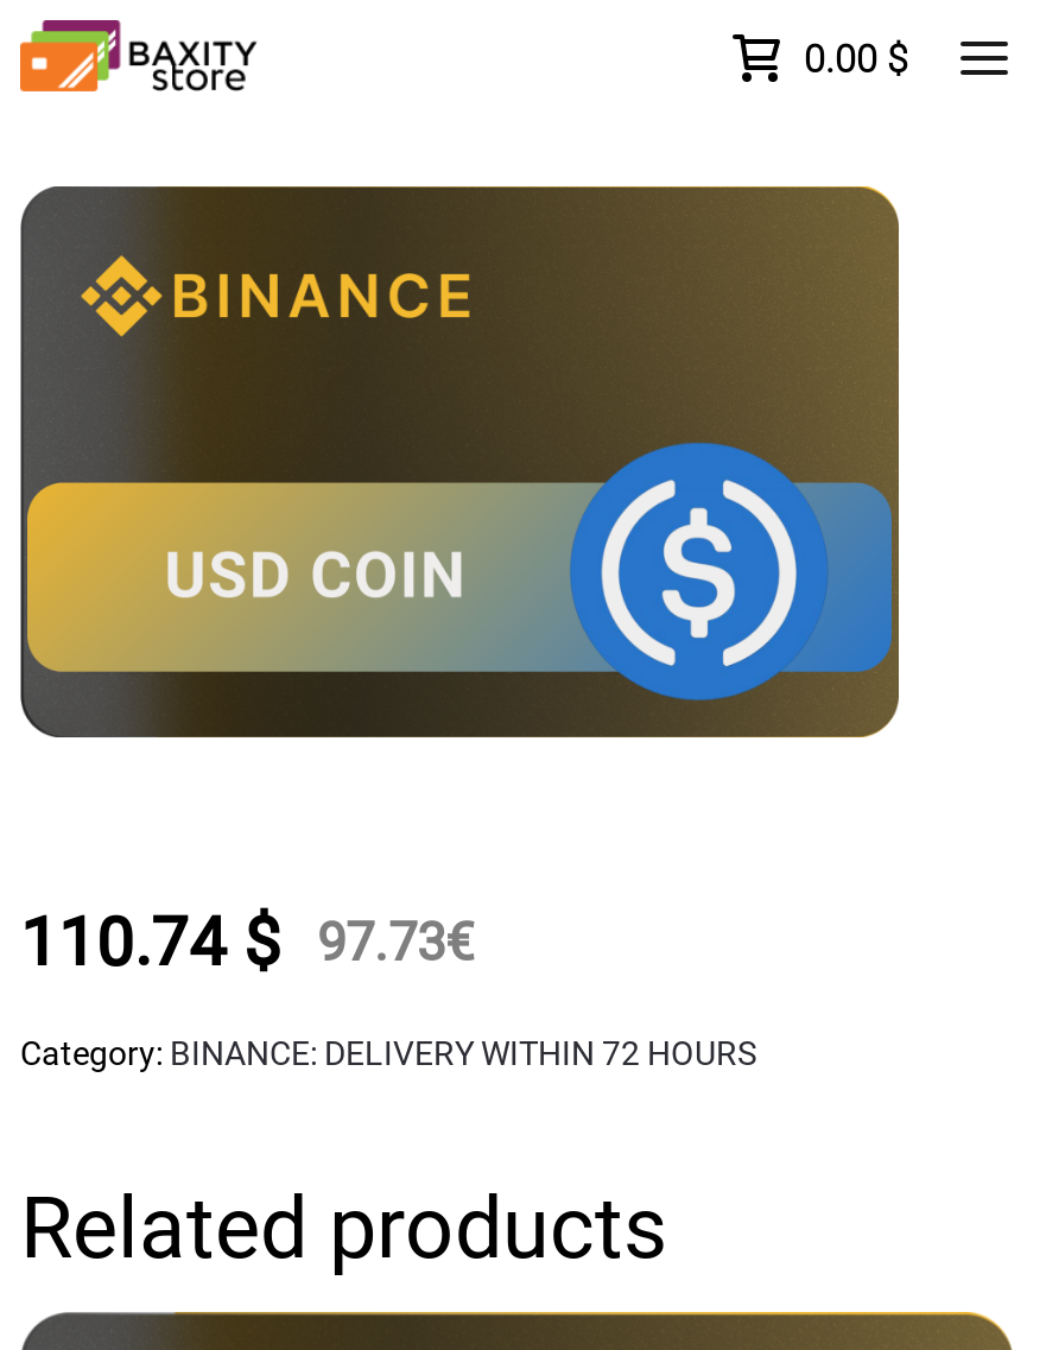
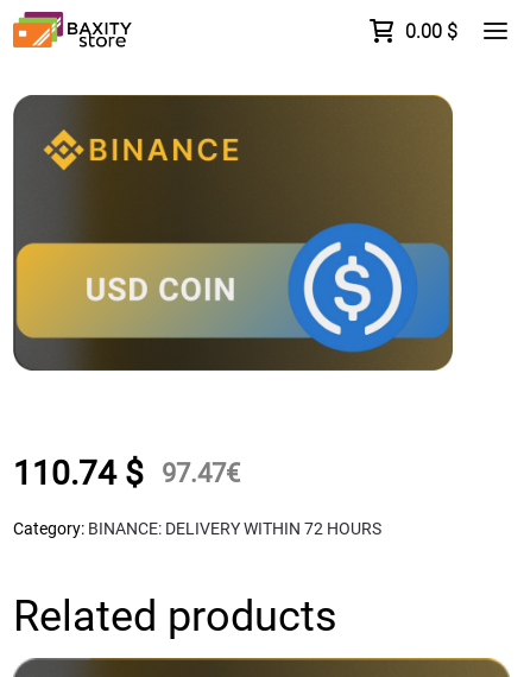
[20,903,474,981] 110.74 $ 97.73€ -> [13,453,240,493] 110.74 $ 97.47€

